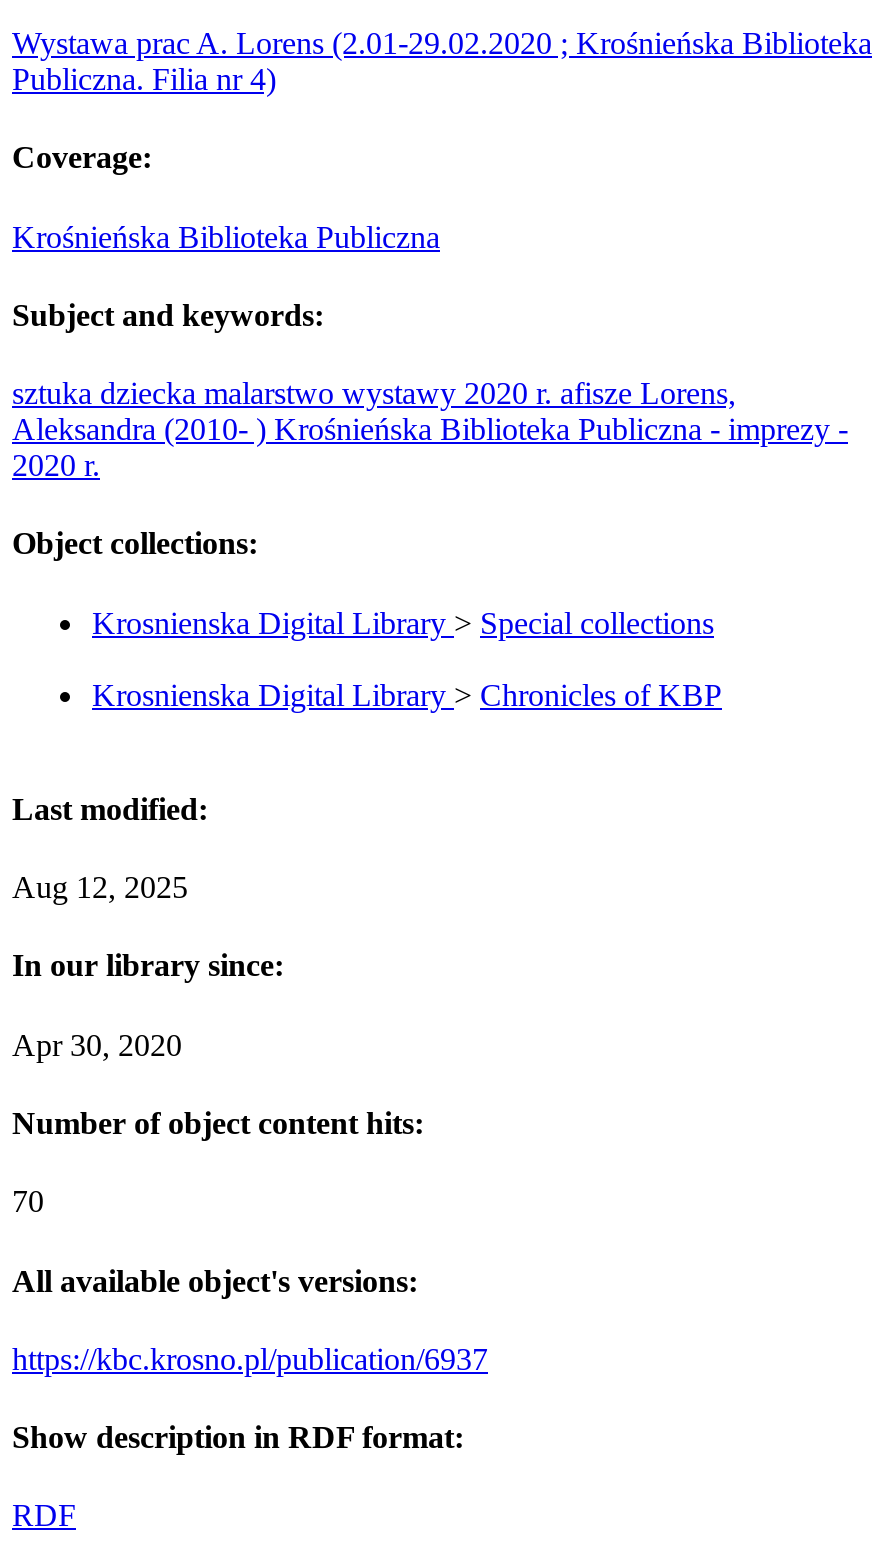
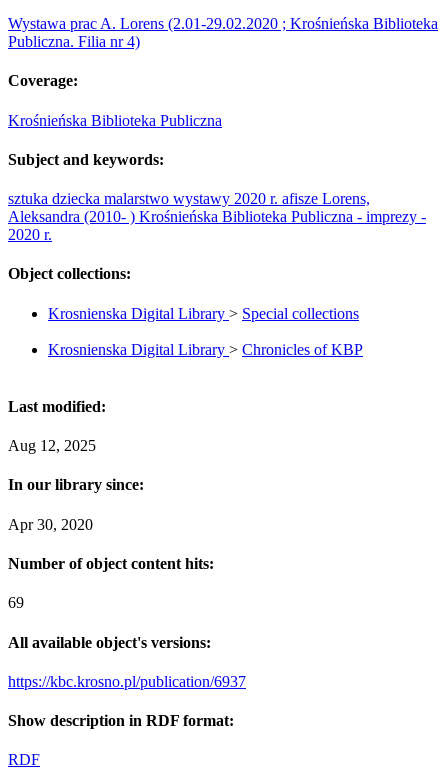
[12,1185,44,1219] 70 -> [8,594,24,611] 69

